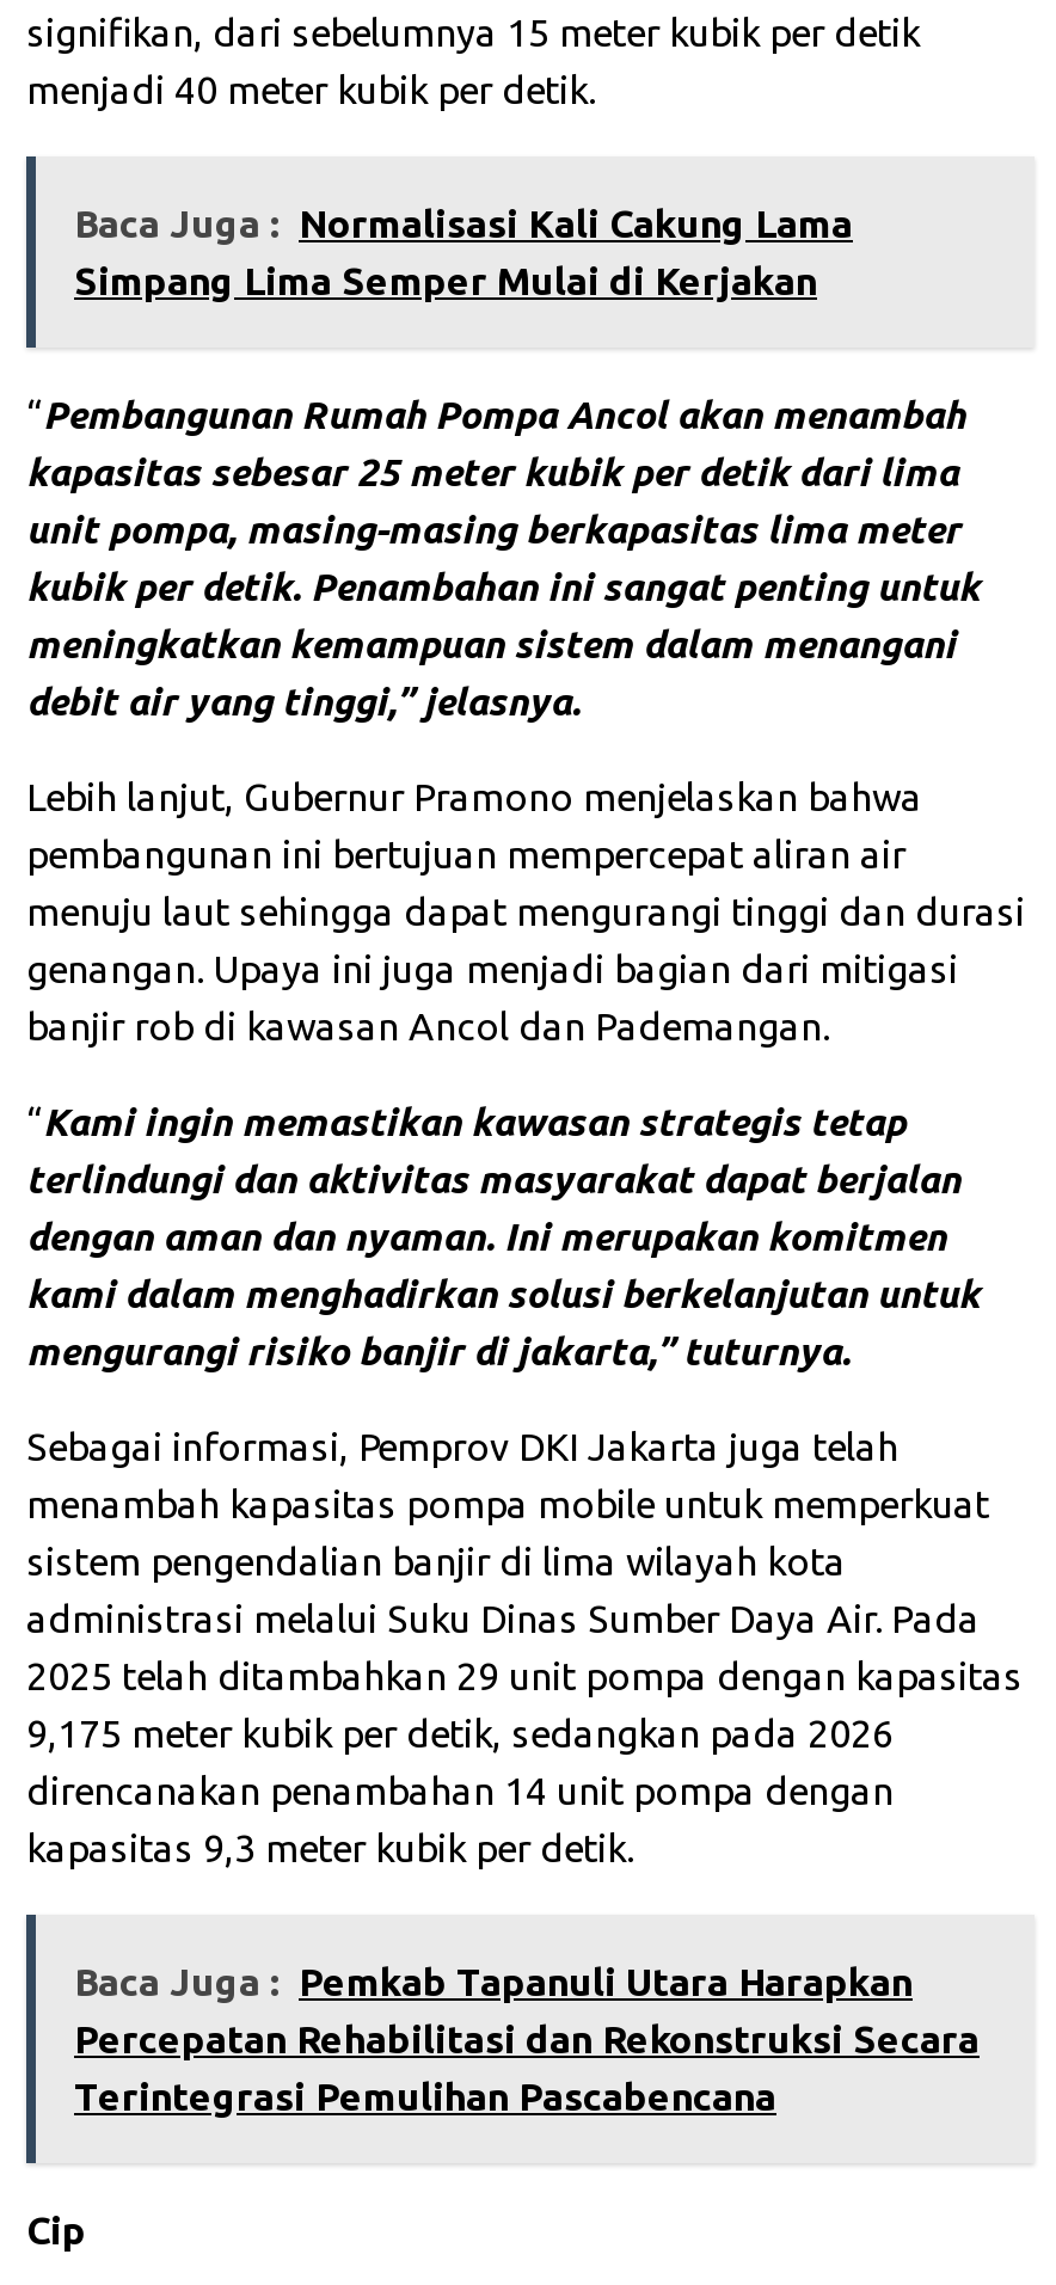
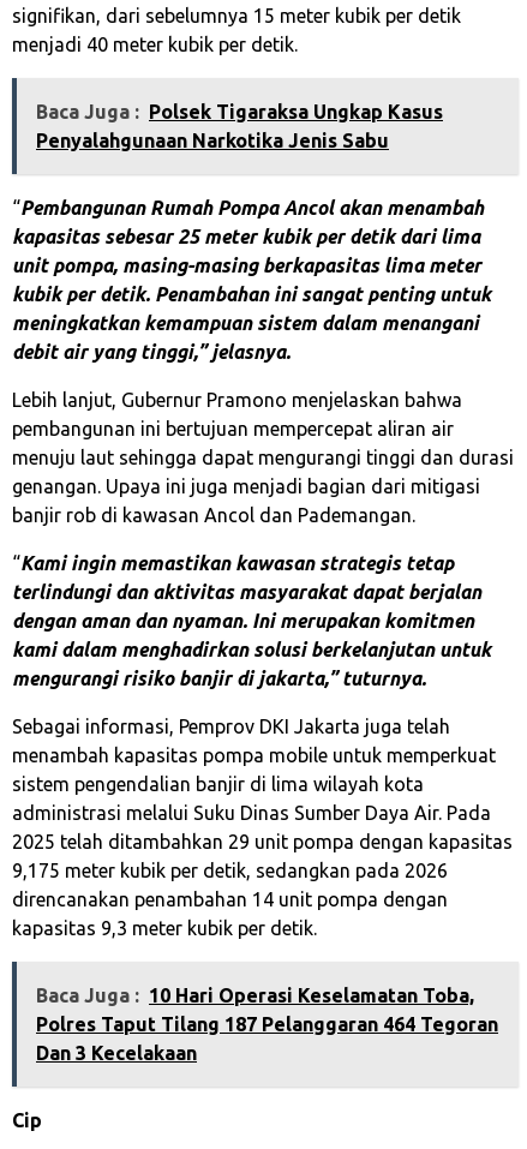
[74,202,853,302] Baca Juga : Normalisasi Kali Cakung Lama | Simpang Lima Semper Mulai di Kerjakan -> [36,101,443,152] Baca Juga : Polsek Tigaraksa Ungkap Kasus | Penyalahgunaan Narkotika Jenis Sabu
[74,1960,980,2118] Baca Juga : Pemkab Tapanuli Utara Harapkan | Percepatan Rehabilitasi dan Rekonstruksi Secara | Terintegrasi Pemulihan Pascabencana -> [36,985,498,1064] Baca Juga : 10 Hari Operasi Keselamatan Toba, | Polres Taput Tilang 187 Pelanggaran 464 Tegoran | Dan 3 Kecelakaan

